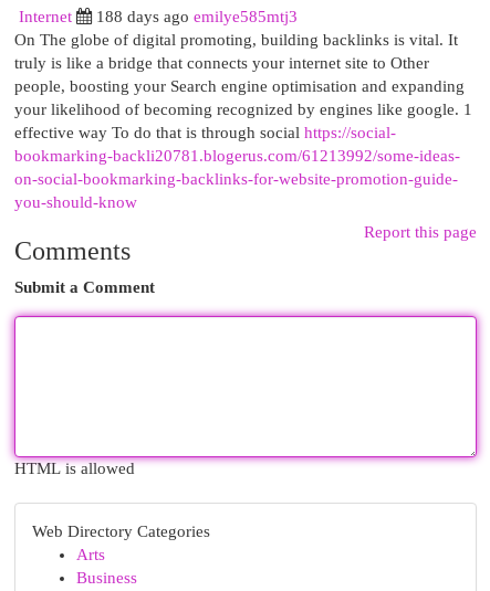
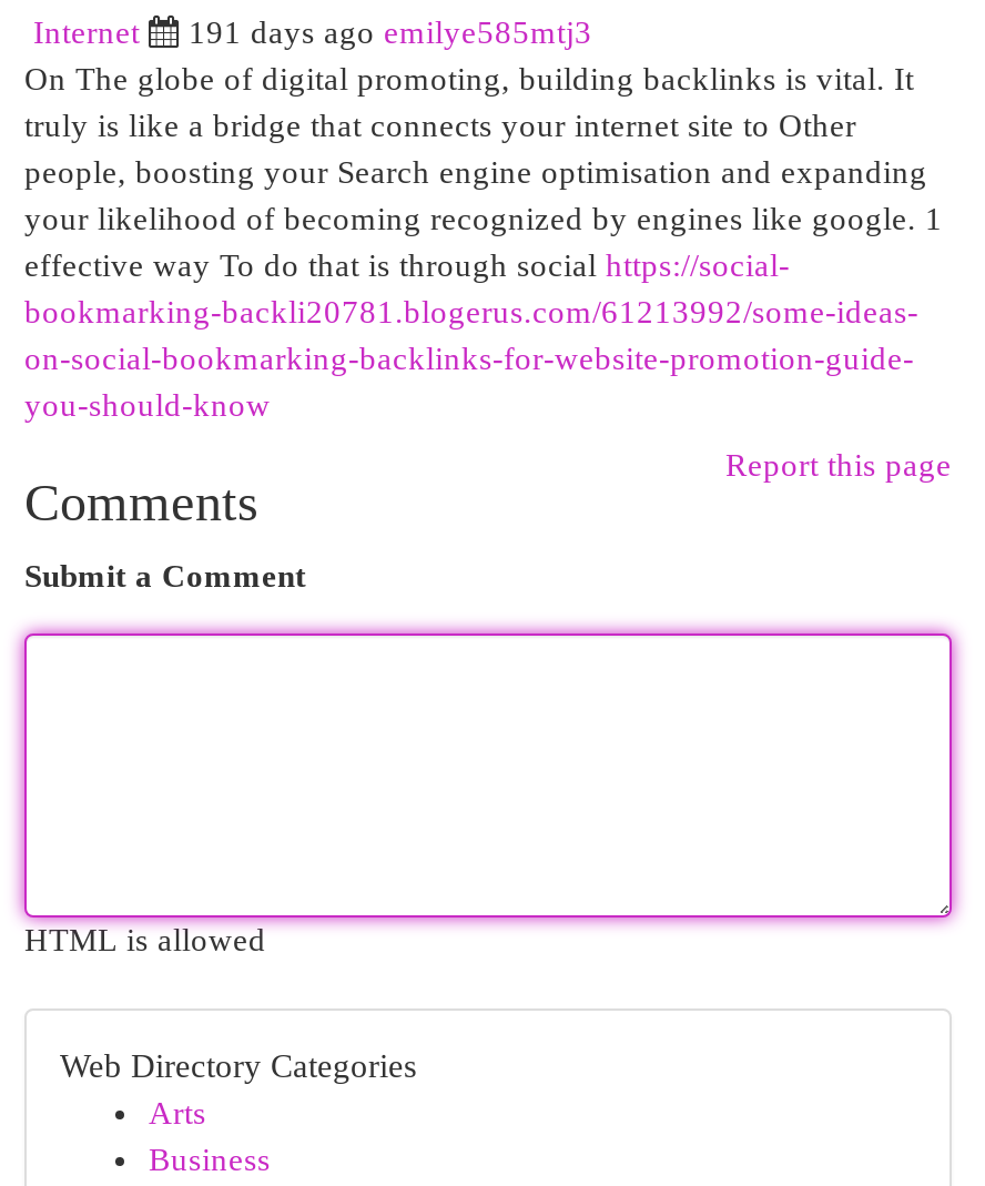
[96,8,298,25] 188 days ago emilye585mtj3 -> [189,14,592,50] 191 days ago emilye585mtj3

